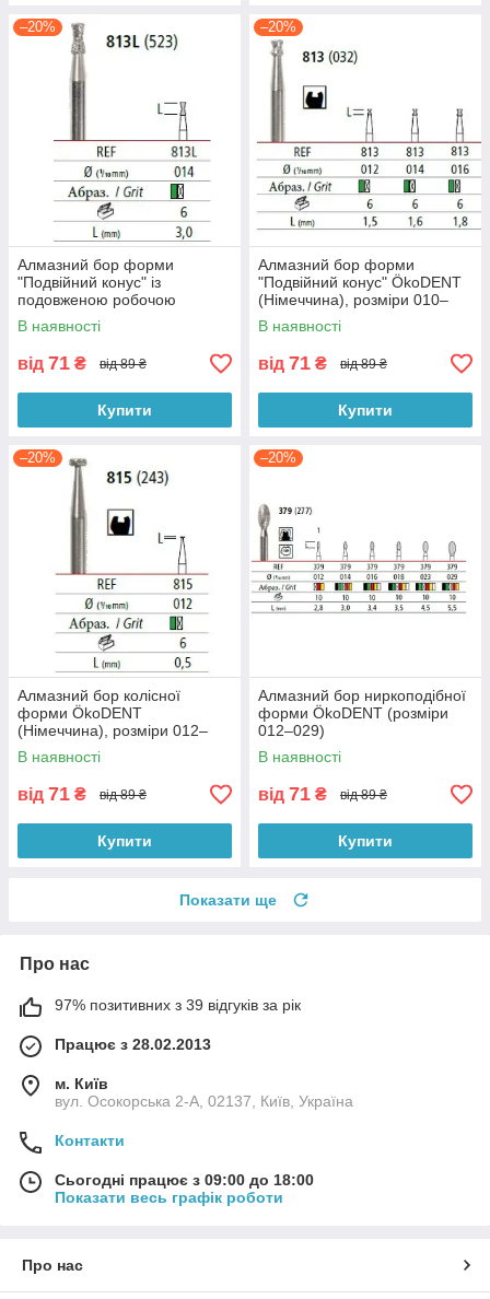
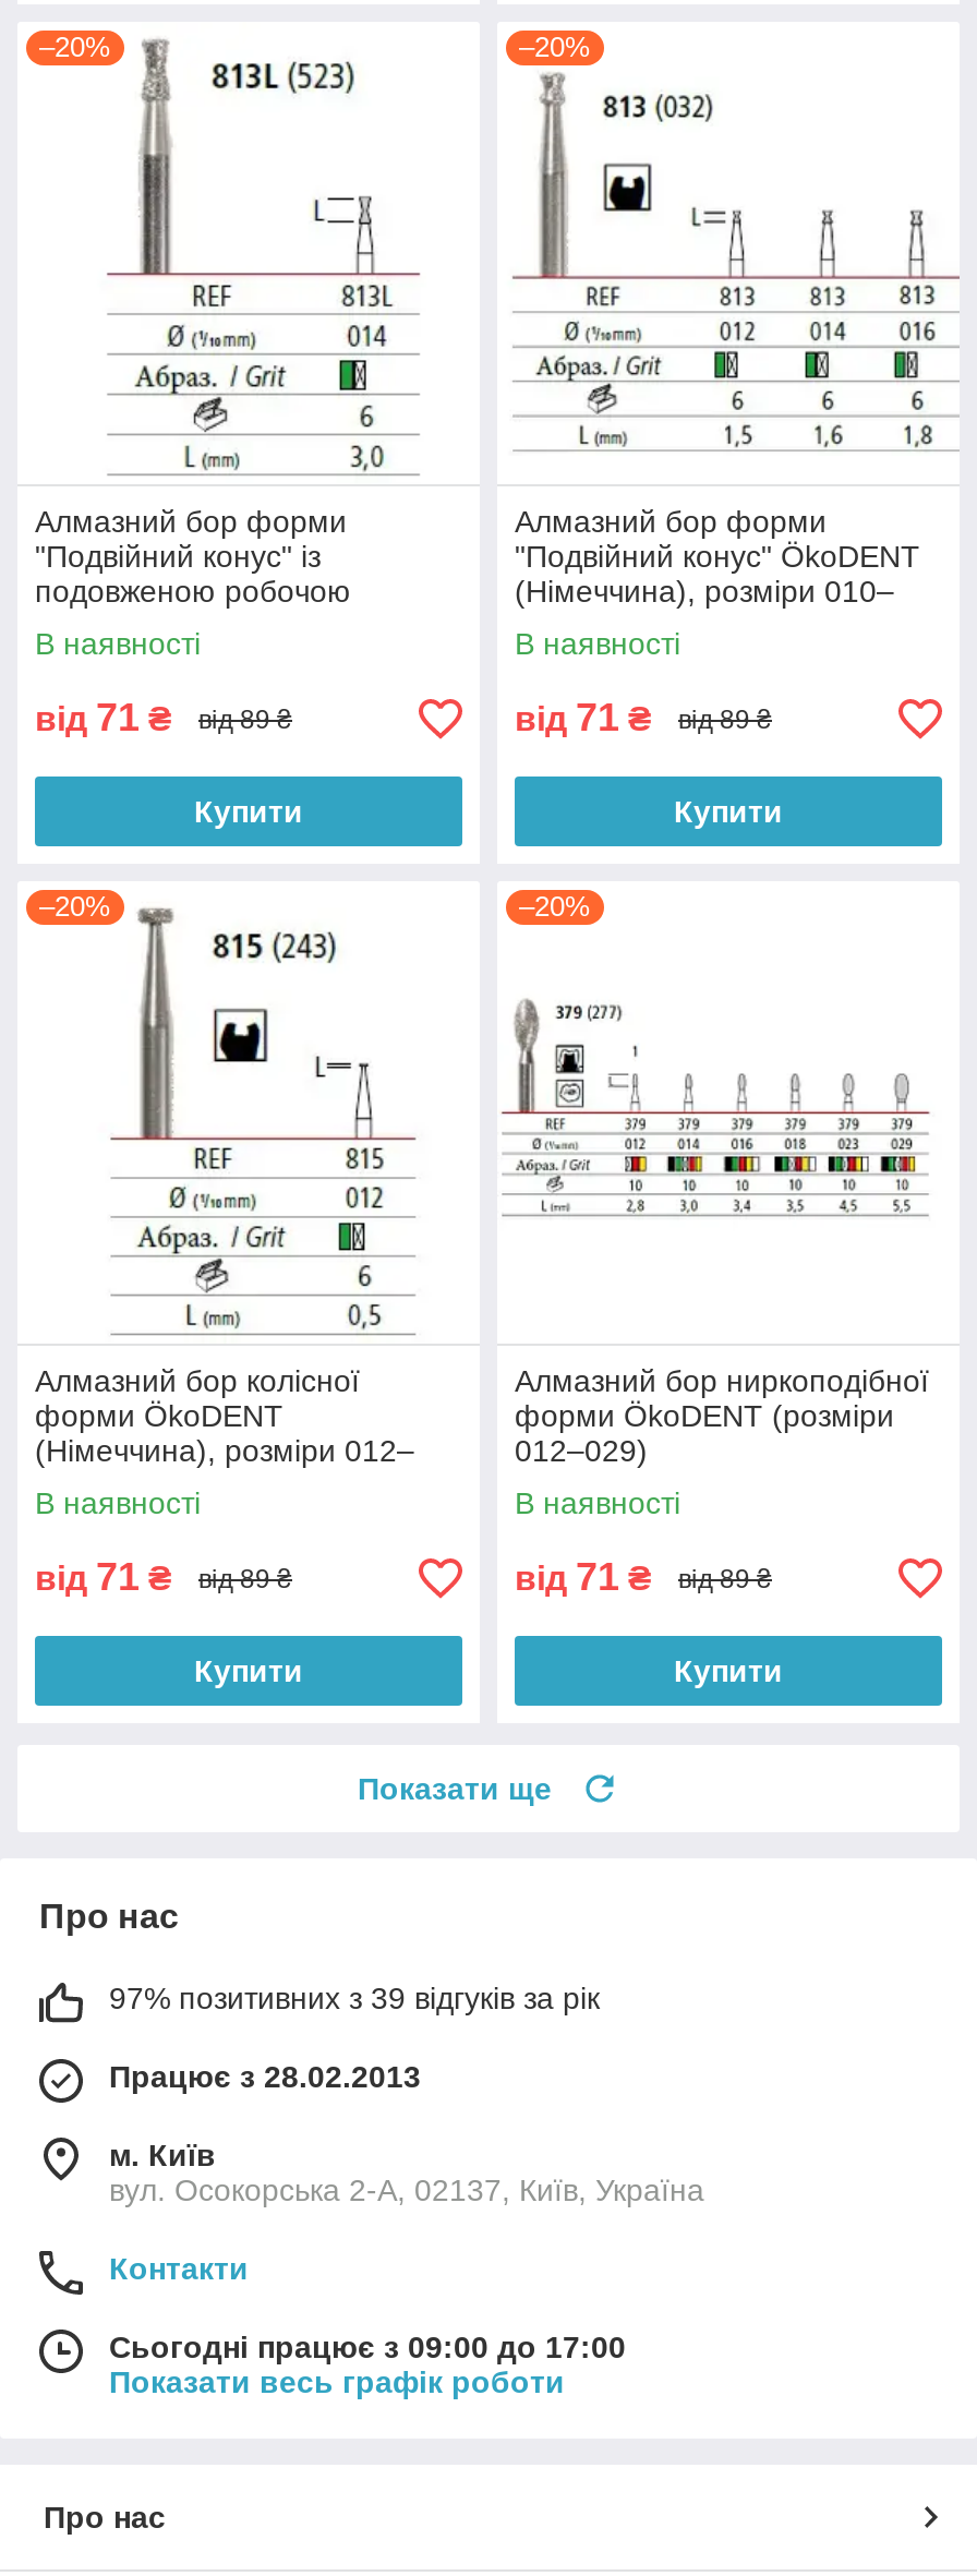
[55,1172,314,1189] Сьогодні працює з 09:00 до 18:00 -> [109,2331,626,2366] Сьогодні працює з 09:00 до 17:00

